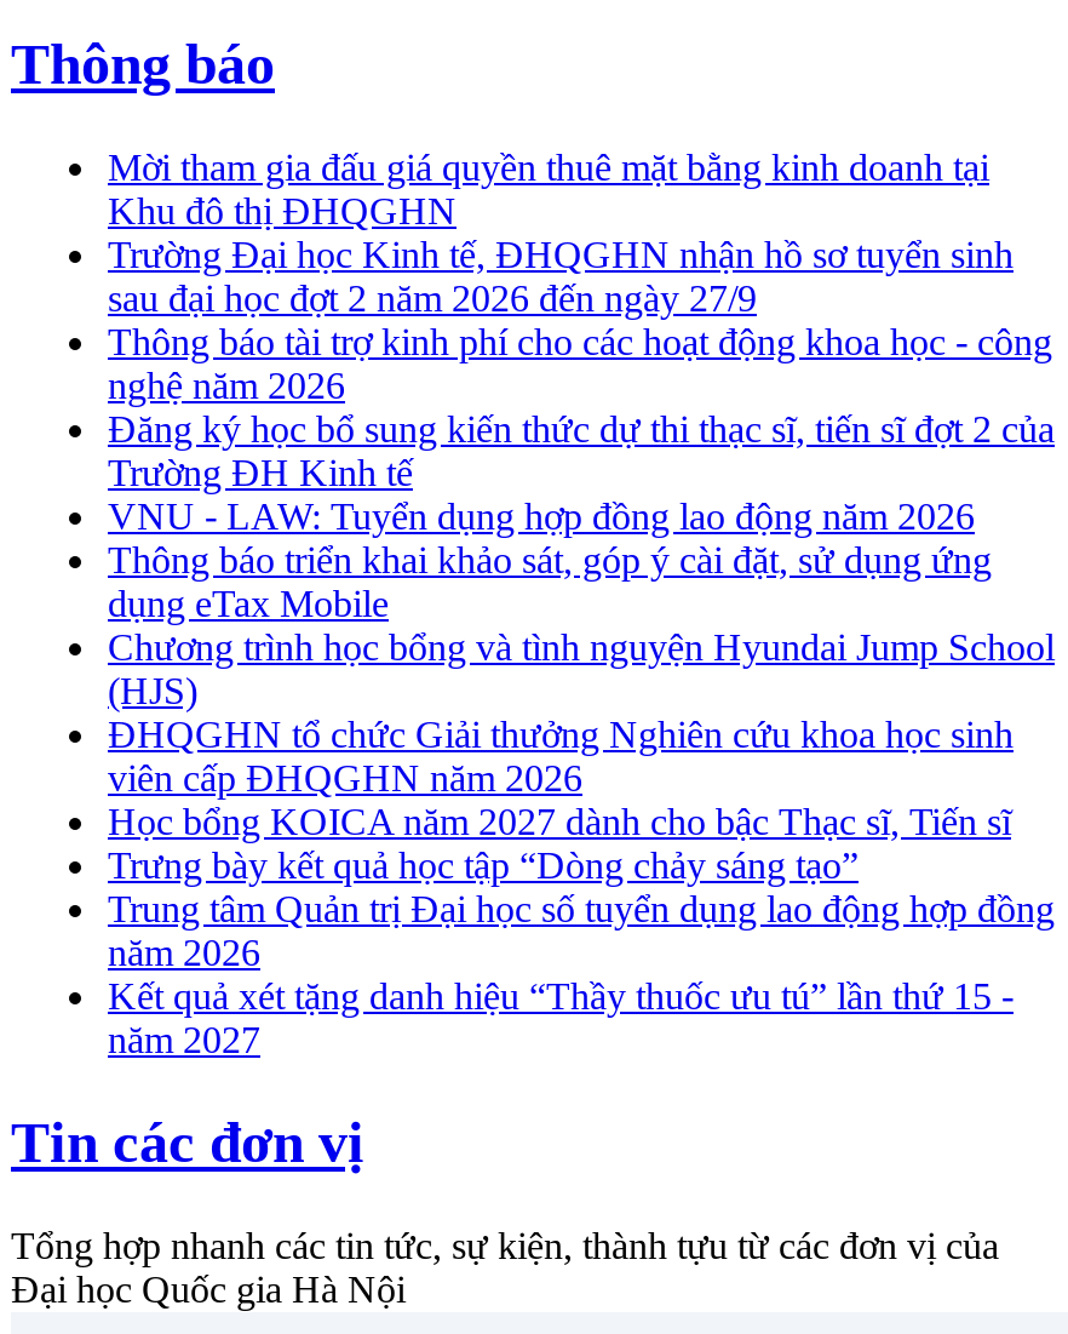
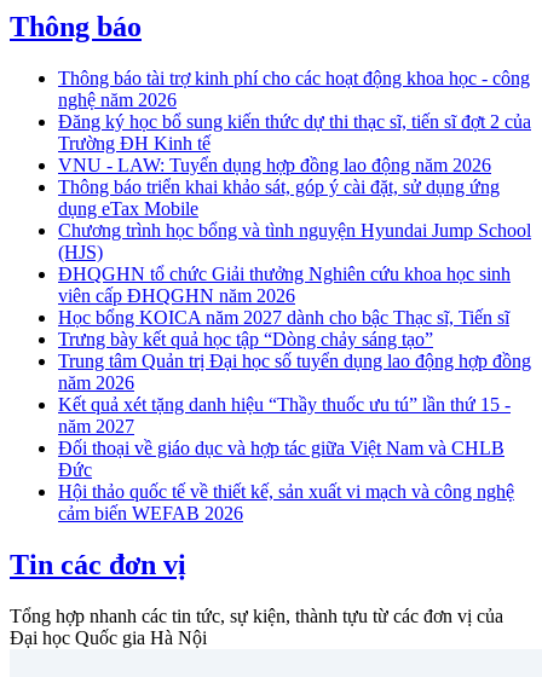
[108,147,1014,319] Mời tham gia đấu giá quyền thuê mặt bằng kinh doanh tại | Khu đô thị ĐHQGHN | Trường Đại học Kinh tế, ĐHQGHN nhận hồ sơ tuyển sinh | sau đại học đợt 2 năm 2026 đến ngày 27/9 -> none
moved [108,322,1055,1061] -> [58,68,531,437]: Thông báo tài trợ kinh phí cho các hoạt động khoa học - công | nghệ năm 2026 | Đăng ký học bổ sung kiến thức dự thi thạc sĩ, tiến sĩ đợt 2 của | ... | Kết quả xét tặng danh hiệu “Thầy thuốc ưu tú” lần thứ 15 - | năm 2027
none -> [58,438,514,524] Đối thoại về giáo dục và hợp tác giữa Việt Nam và CHLB | Đức | Hội thảo quốc tế về thiết kế, sản xuất vi mạch và công nghệ | cảm biến WEFAB 2026

